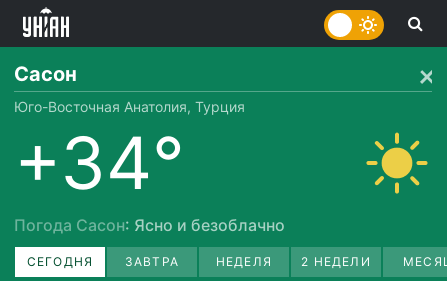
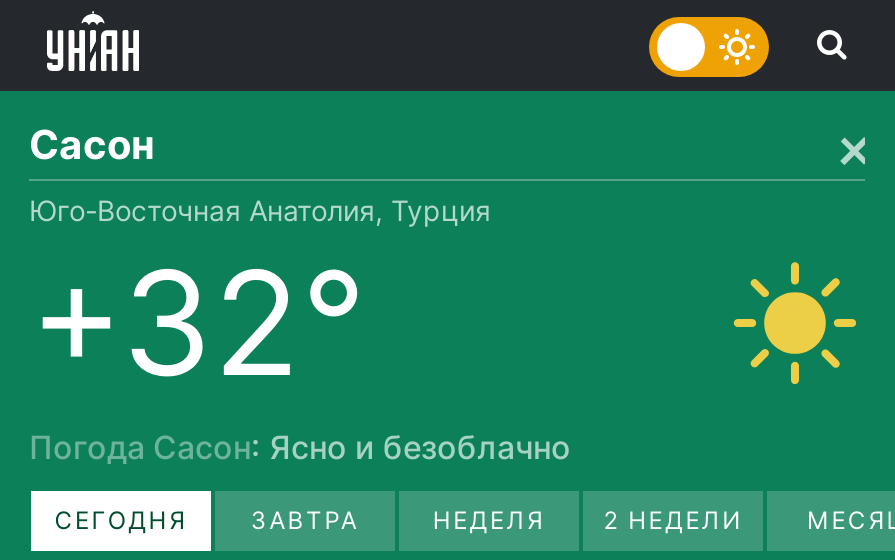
[14,119,185,206] +34° -> [29,235,367,409] +32°

